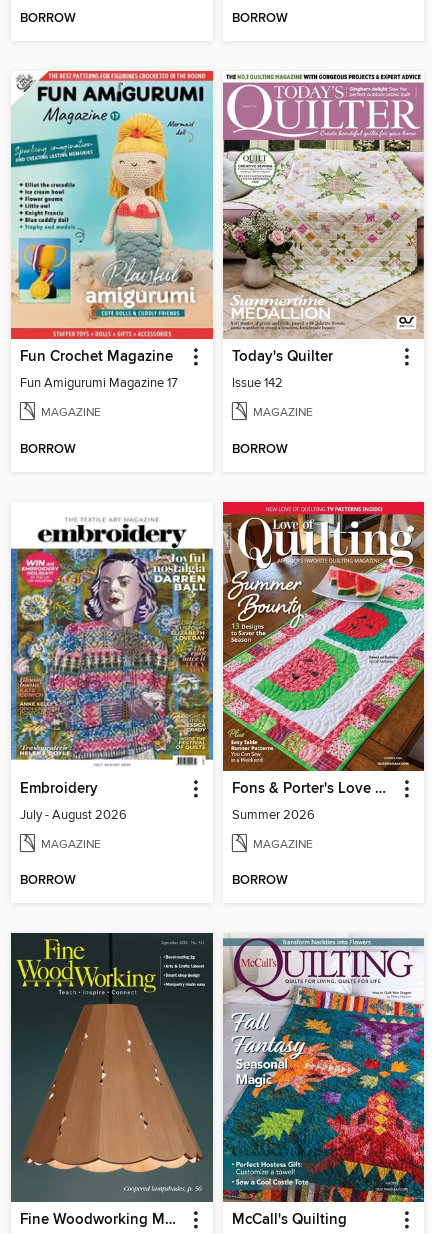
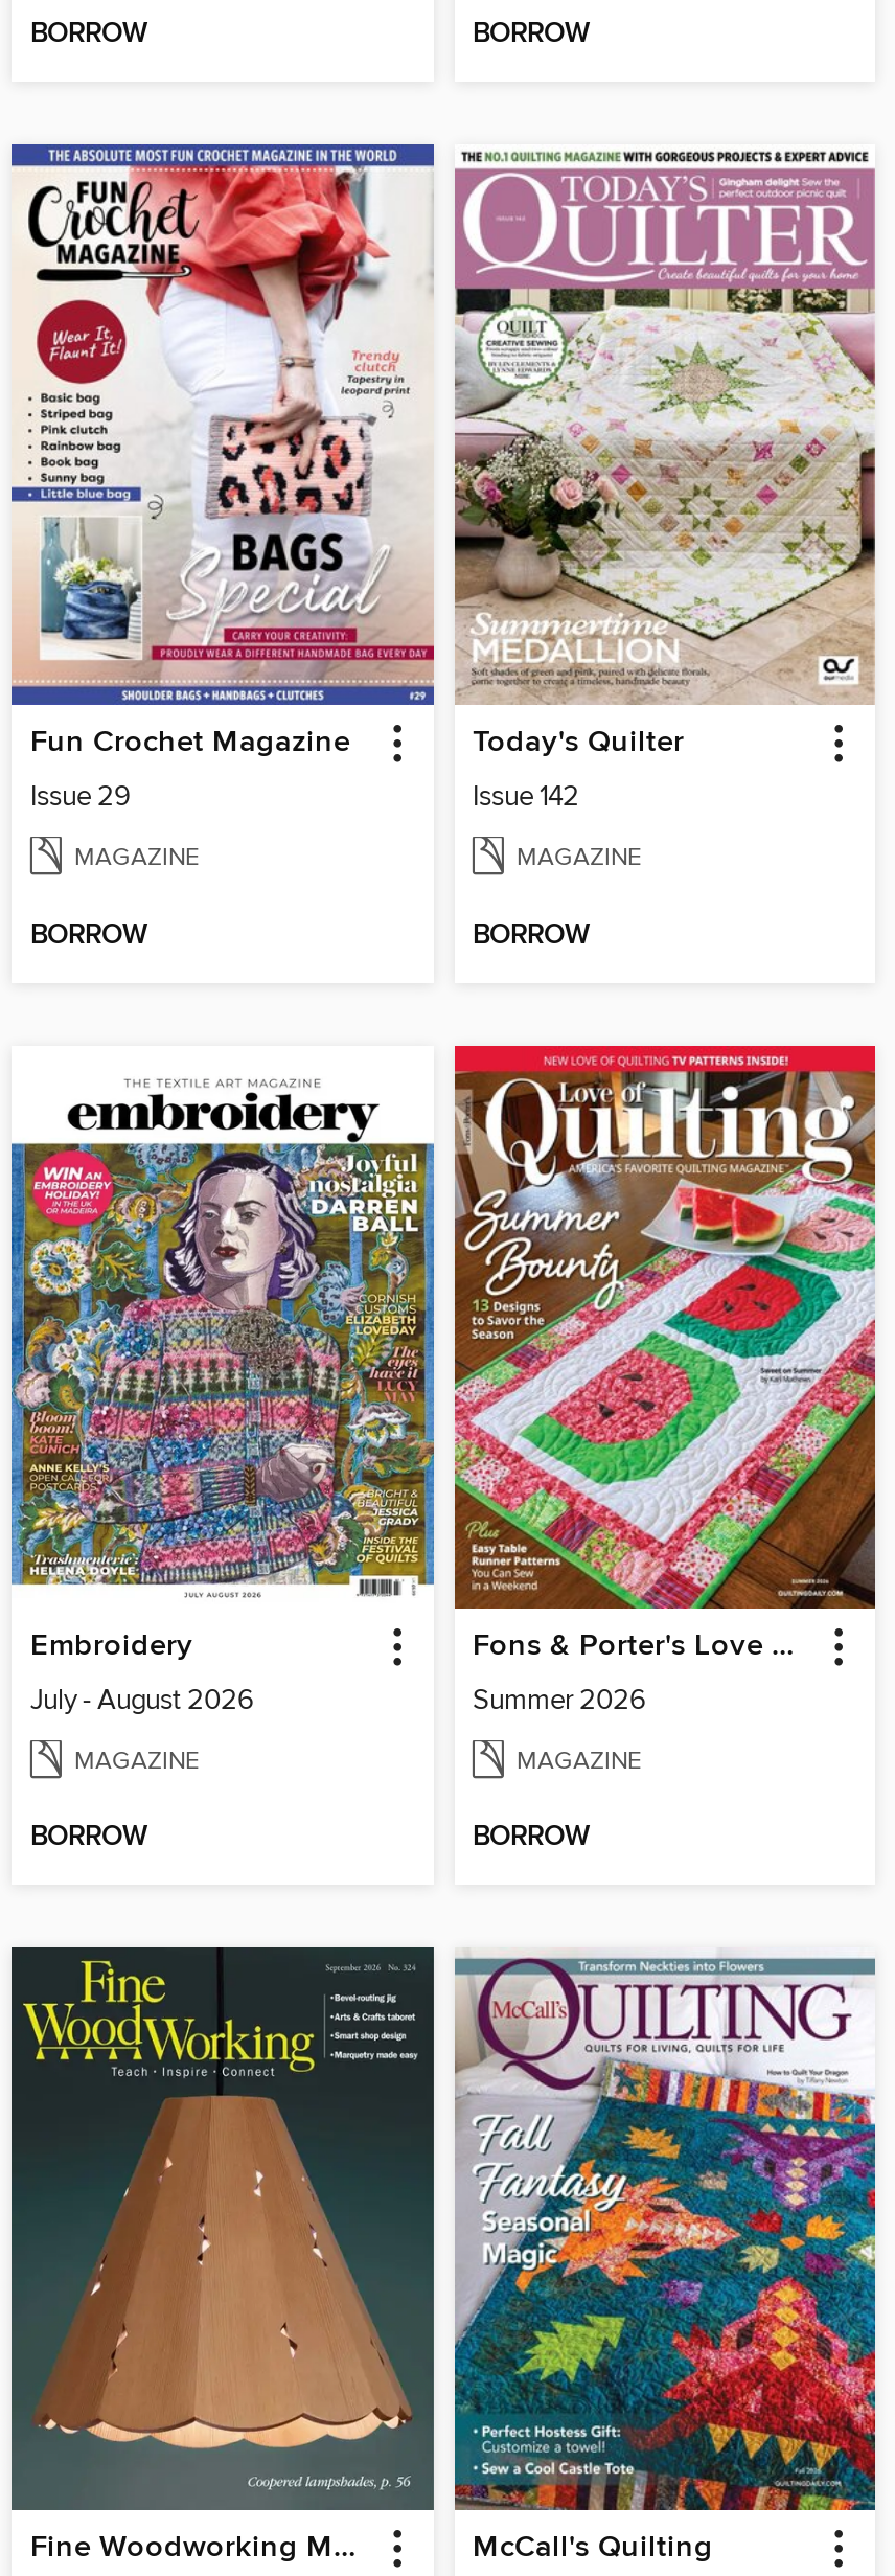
[10,70,214,391] [image] | Fun Amigurumi Magazine 17 -> [9,142,436,815] [image] | Issue 29

